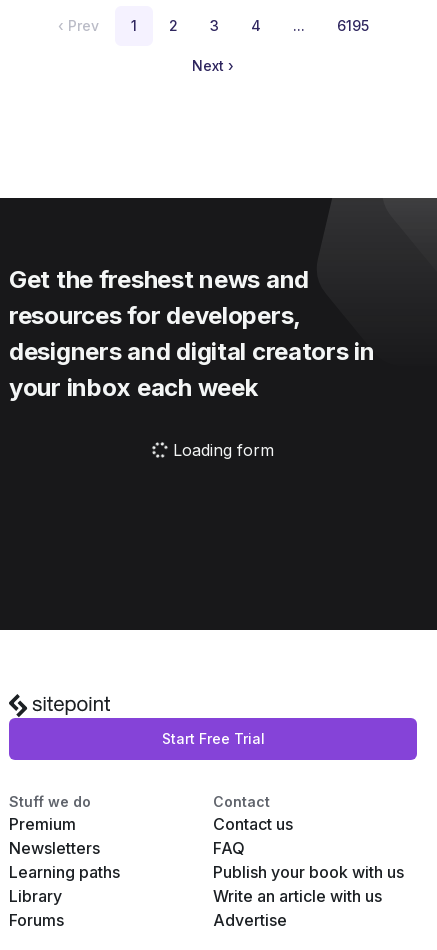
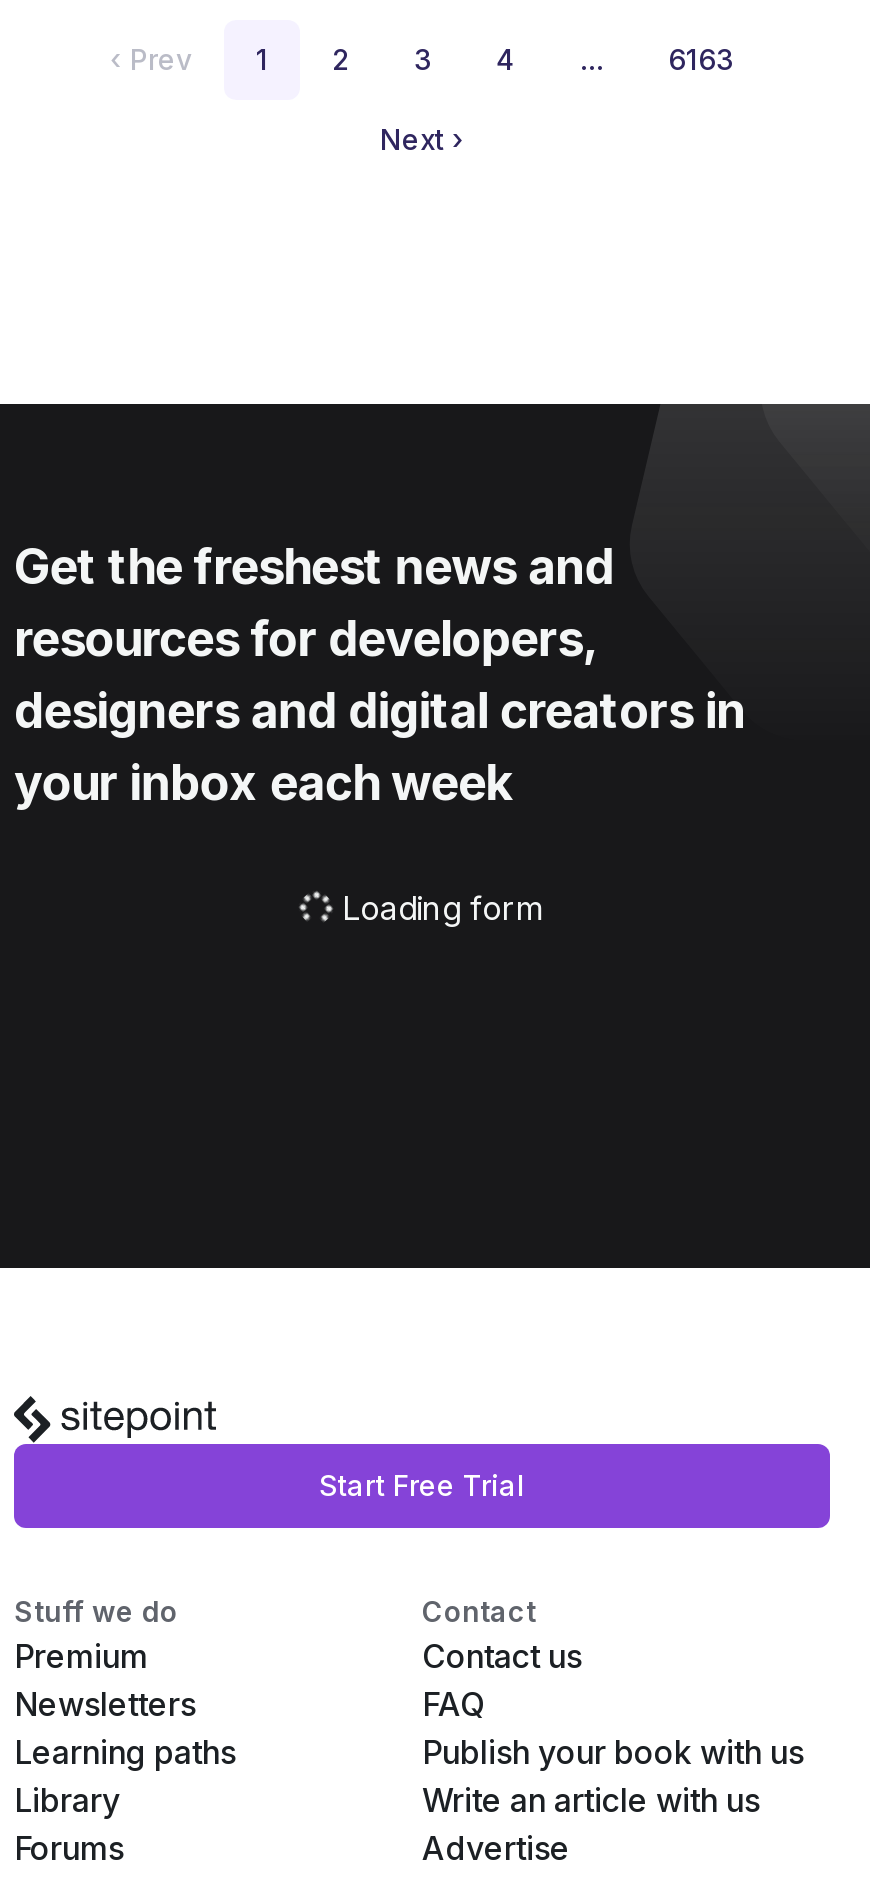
[336,17,368,34] 6195 -> [668,42,734,76] 6163

